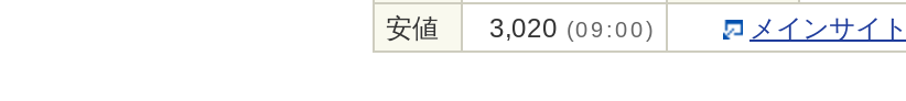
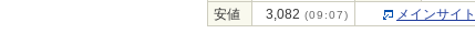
[386,13,655,44] 安値 3,020 (09:00) -> [214,7,349,22] 安値 3,082 (09:07)

